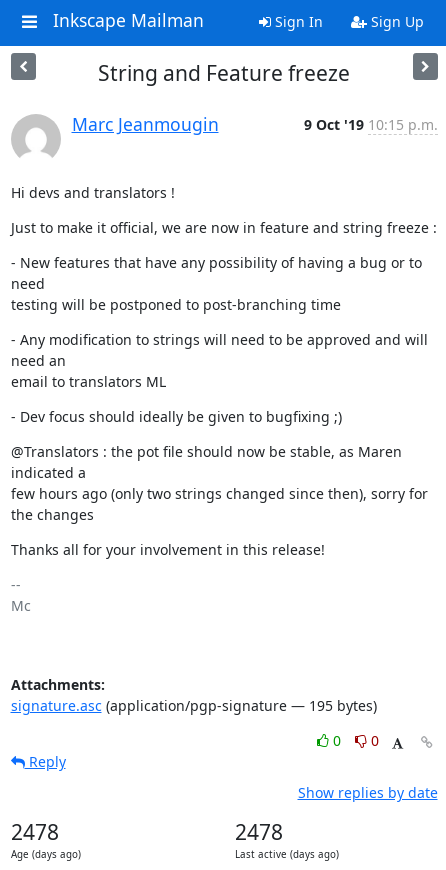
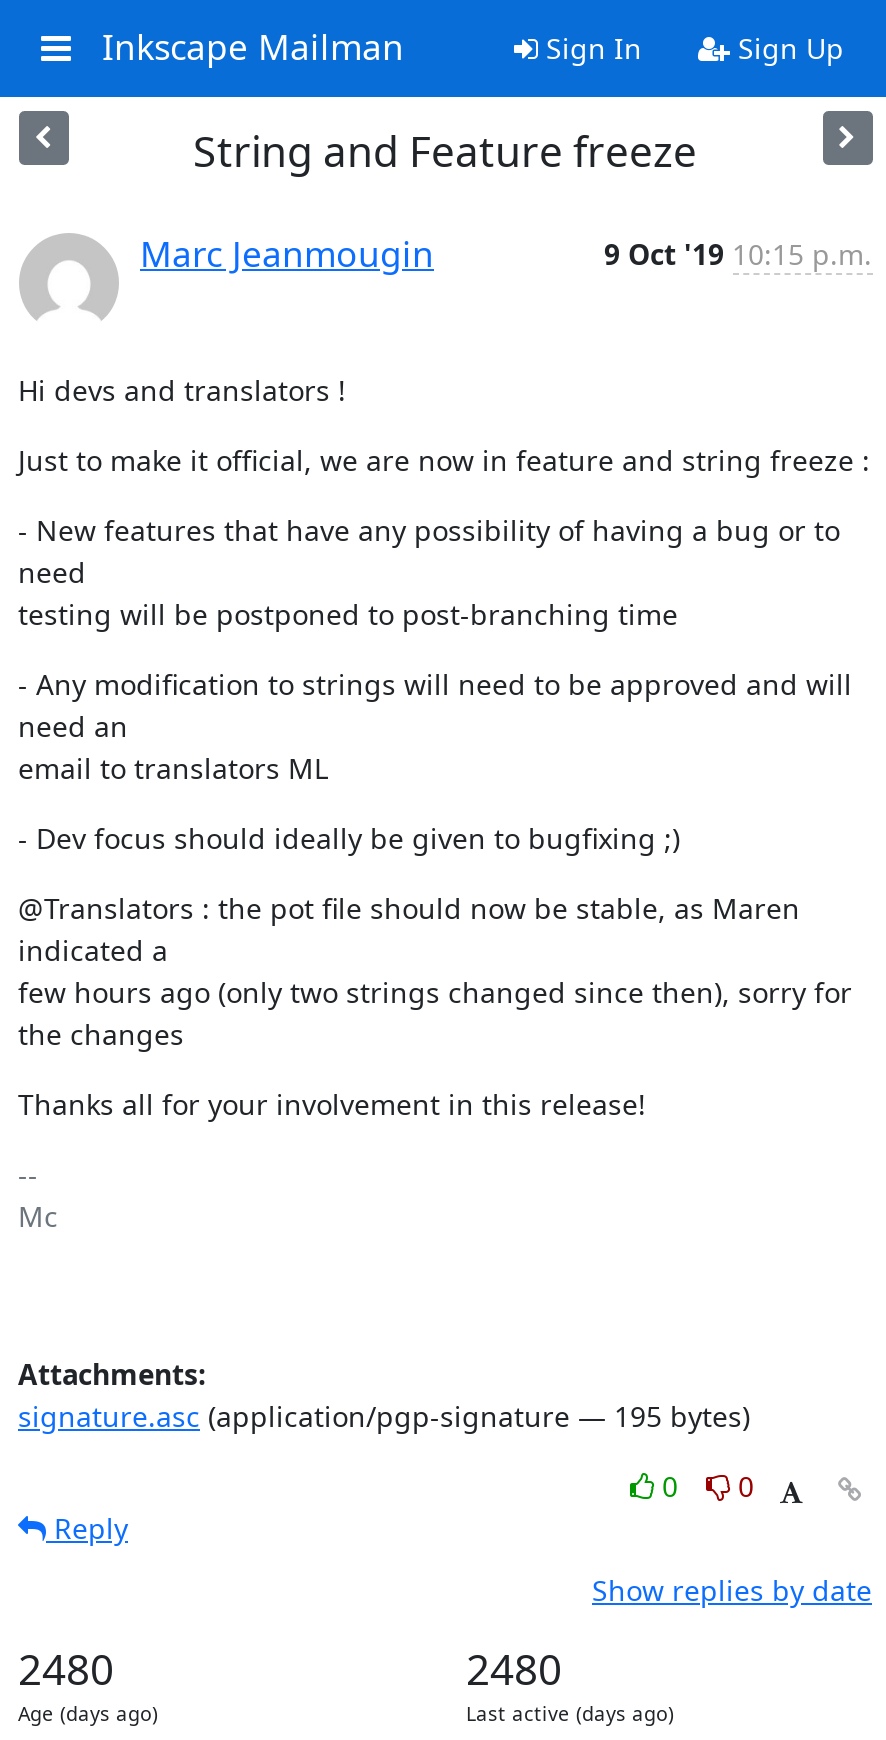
[10,818,58,846] 2478 -> [18,1641,114,1697] 2480
[234,818,282,846] 2478 -> [466,1641,562,1697] 2480

